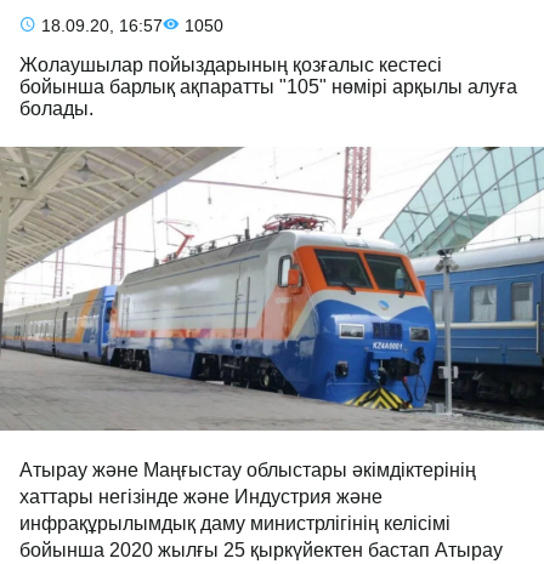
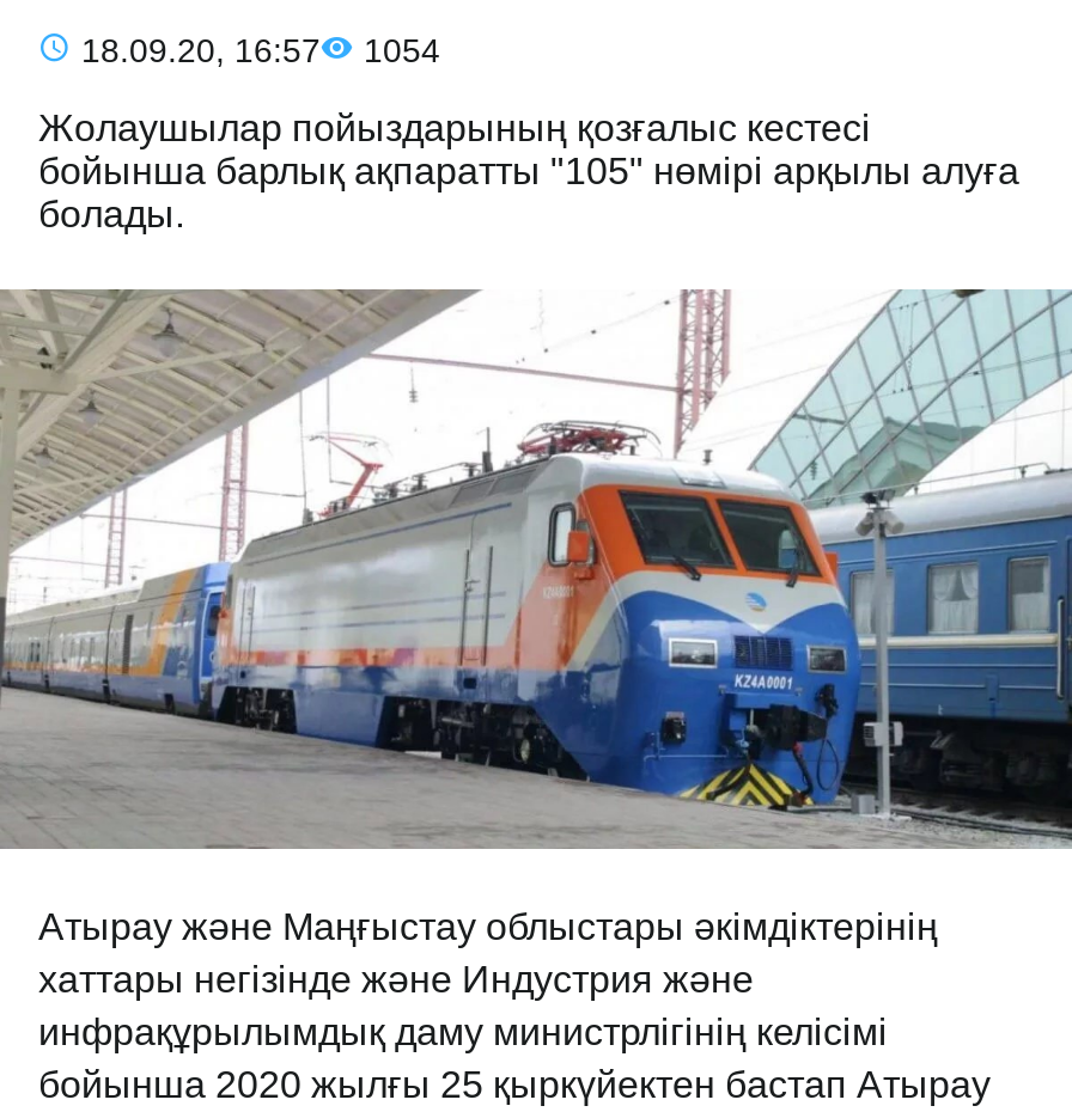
[41,16,223,35] 18.09.20, 16:57 1050 -> [81,31,440,69] 18.09.20, 16:57 1054

